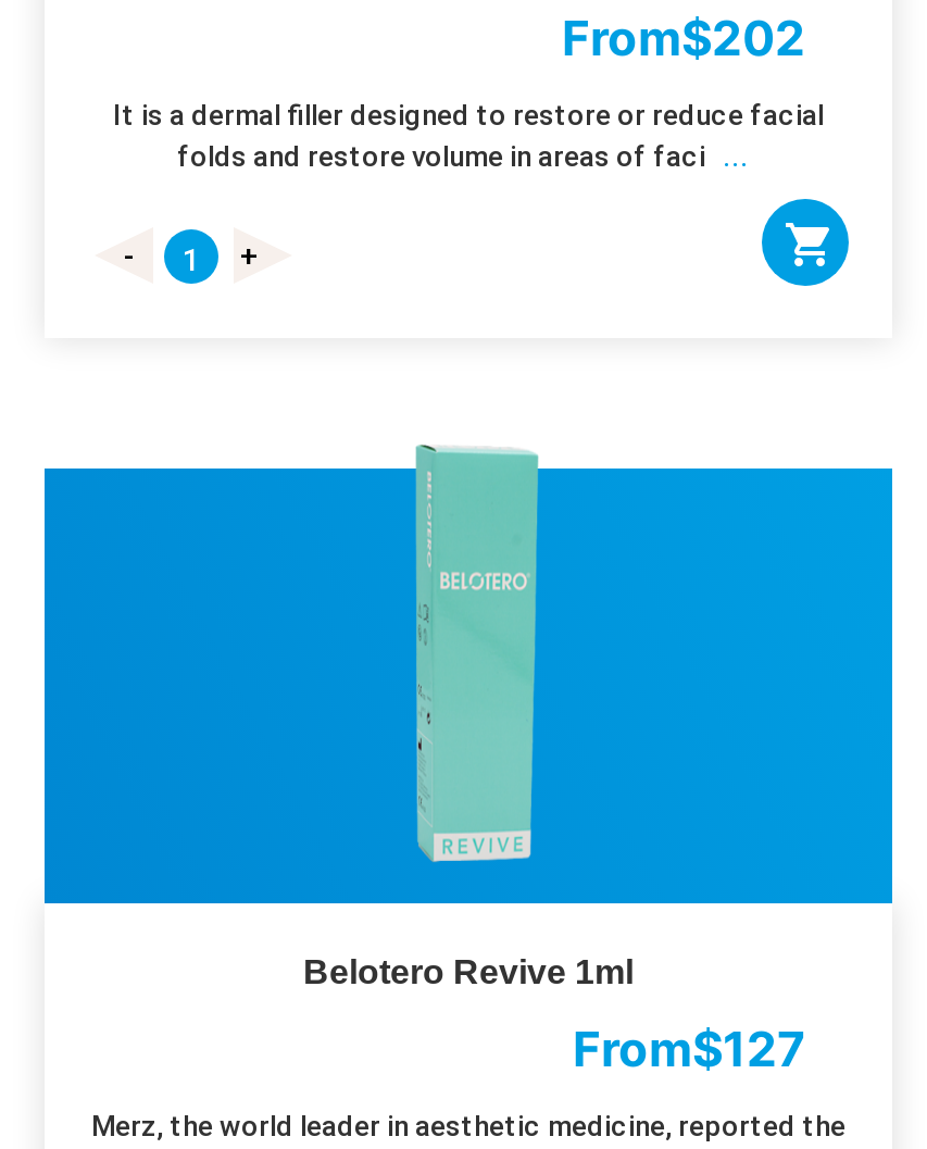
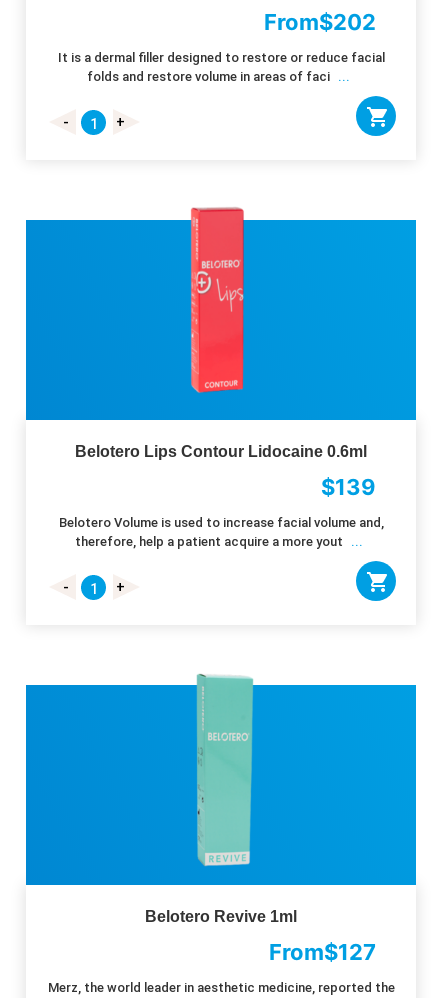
none -> [58,443,383,549] Belotero Lips Contour Lidocaine 0.6ml | $139 | Belotero Volume is used to increase facial volume and, | therefore, help a patient acquire a more yout ...
none -> [190,207,253,401] [image]

